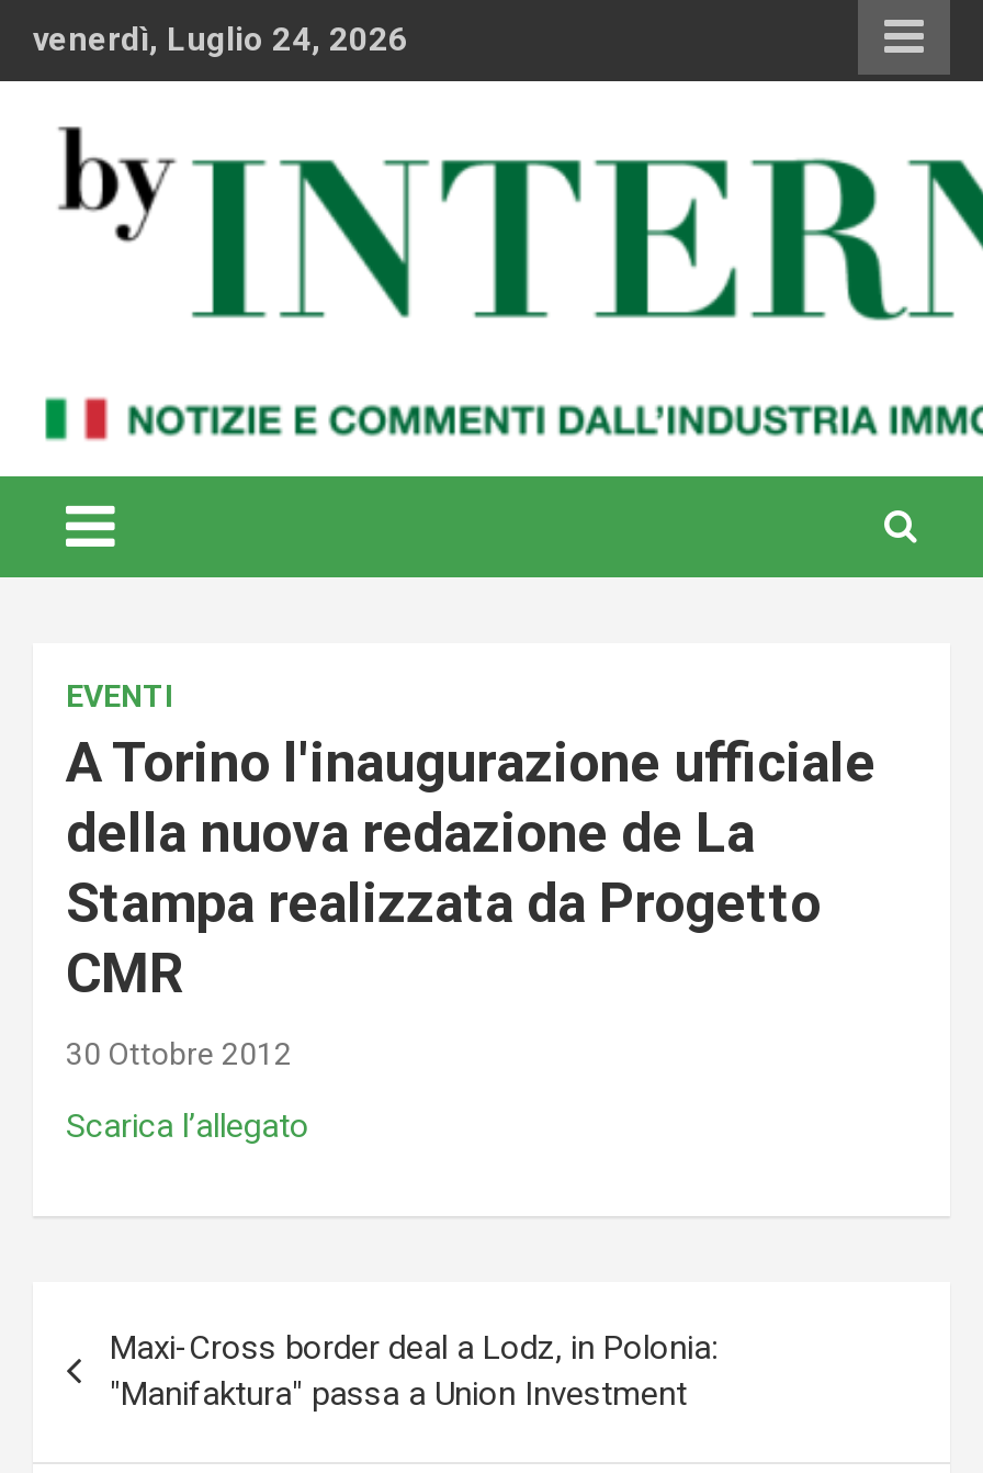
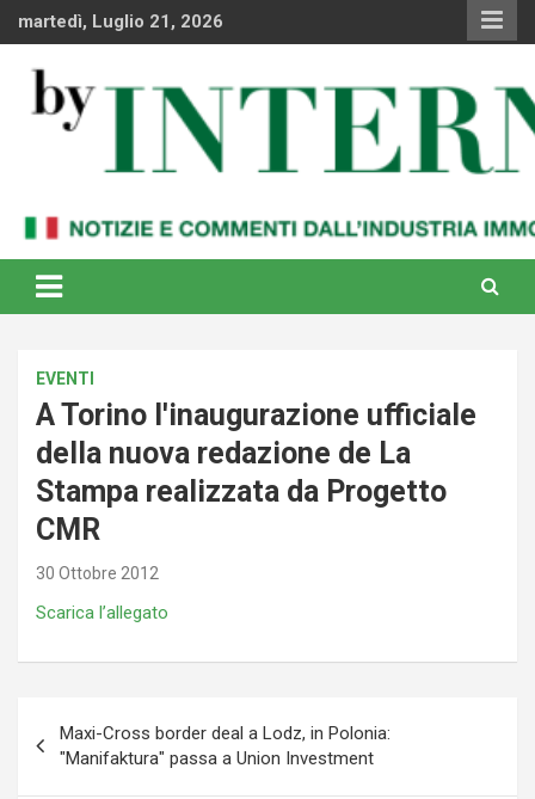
[33,20,408,59] venerdì, Luglio 24, 2026 -> [18,11,223,32] martedì, Luglio 21, 2026

